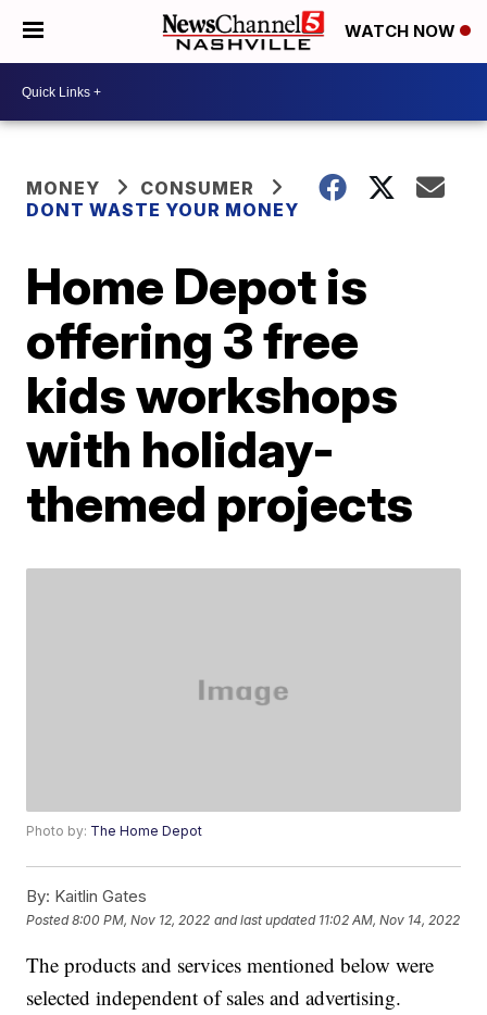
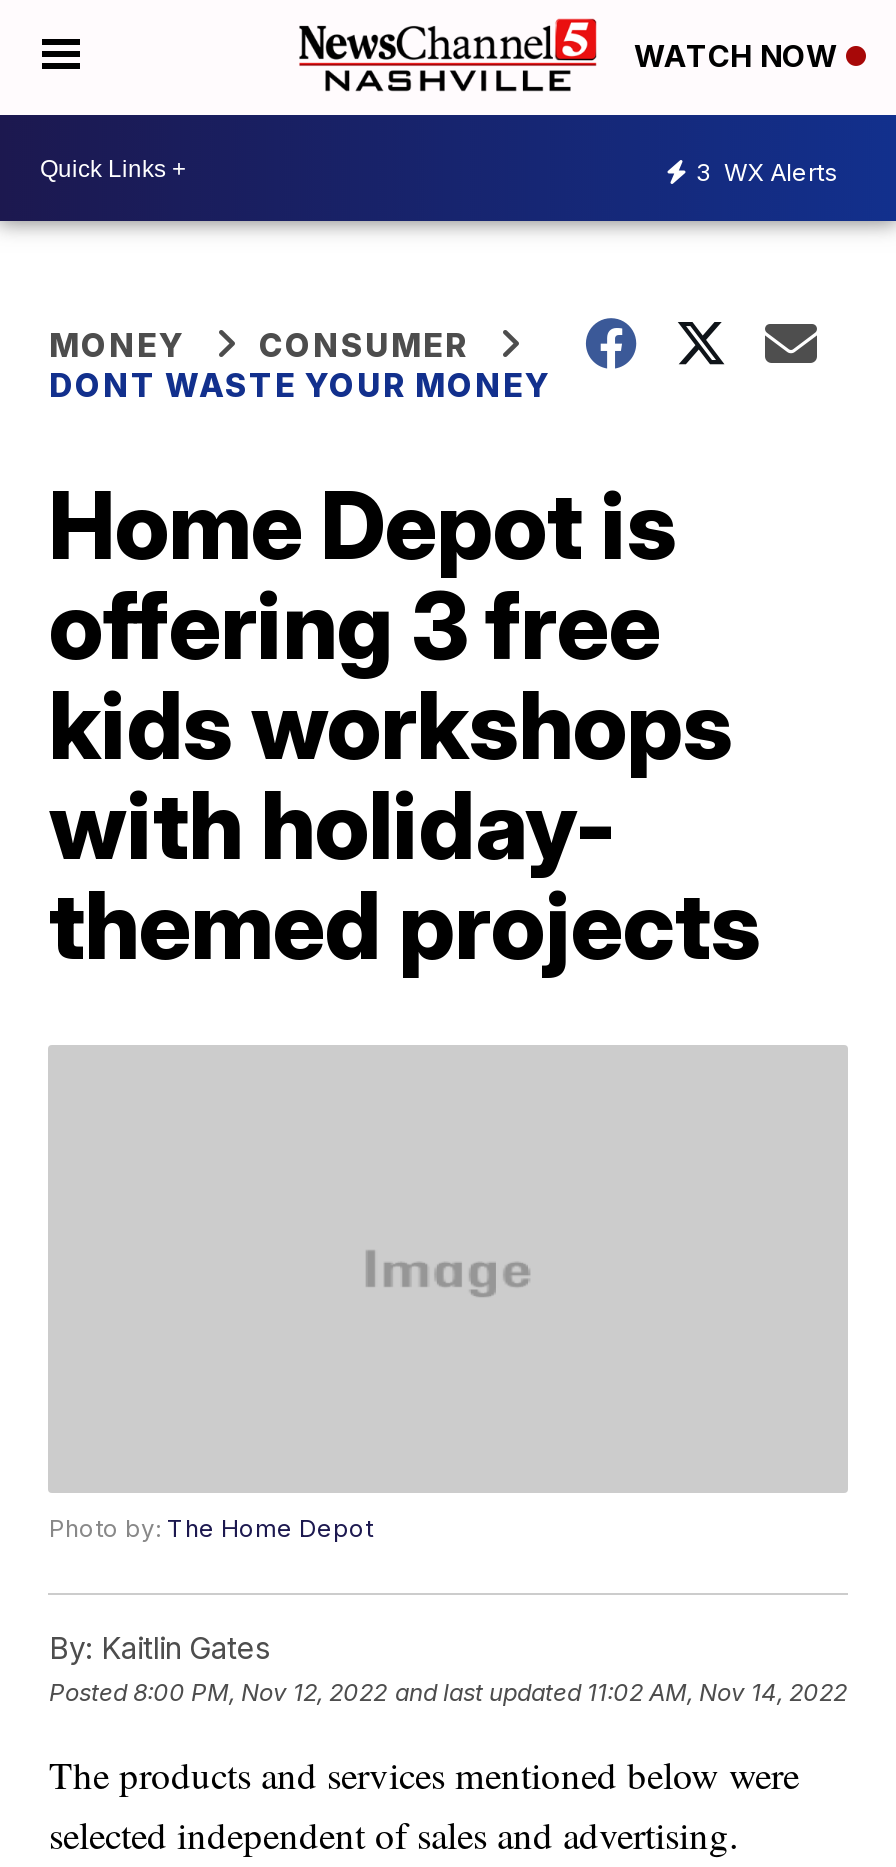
none -> [696,156,838,186] 3 WX Alerts

